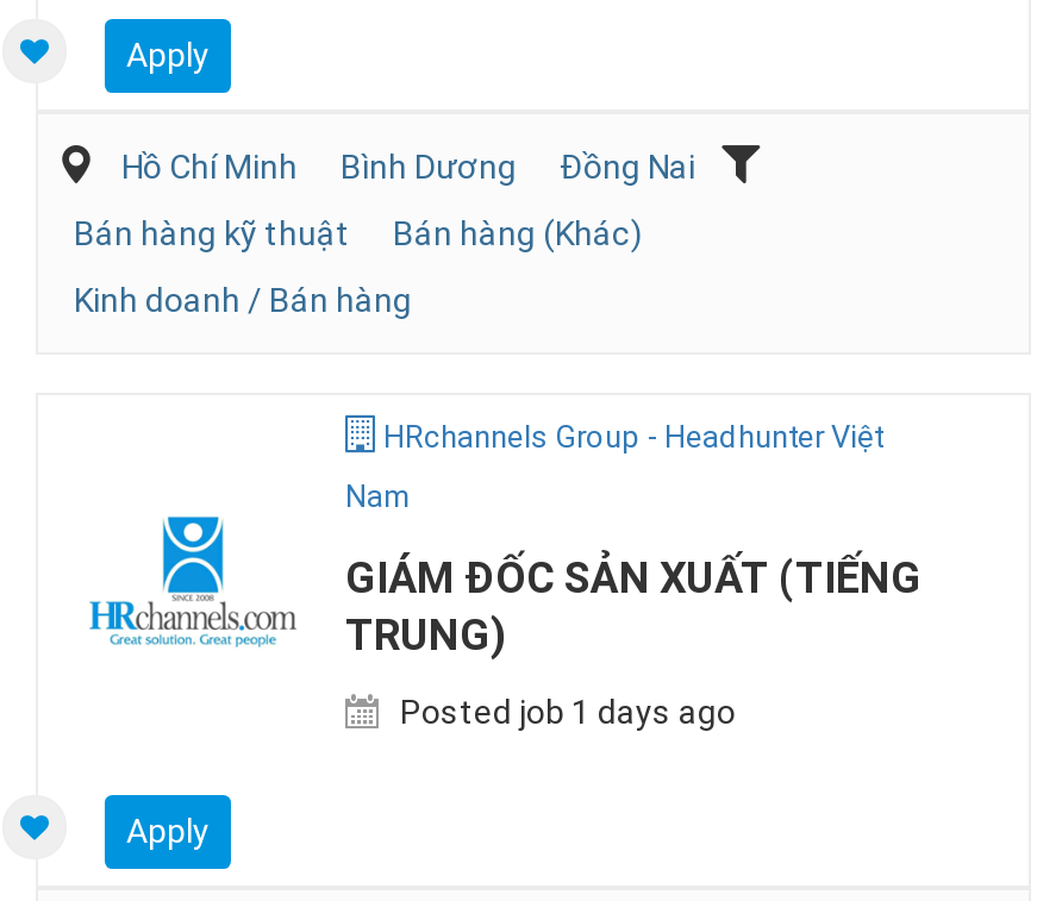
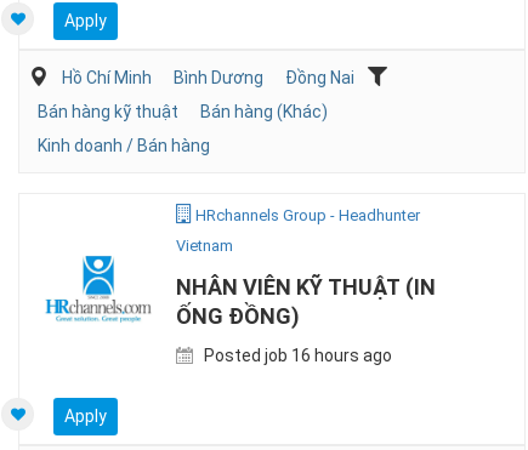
[376,419,883,455] HRchannels Group - Headhunter Việt -> [192,206,420,224] HRchannels Group - Headhunter
[345,478,410,514] Nam -> [176,237,233,255] Vietnam
[345,552,922,659] GIÁM ĐỐC SẢN XUẤT (TIẾNG | TRUNG) -> [176,274,436,329] NHÂN VIÊN KỸ THUẬT (IN | ỐNG ĐỒNG)
[393,693,736,731] Posted job 1 days ago -> [200,346,392,365] Posted job 16 hours ago

